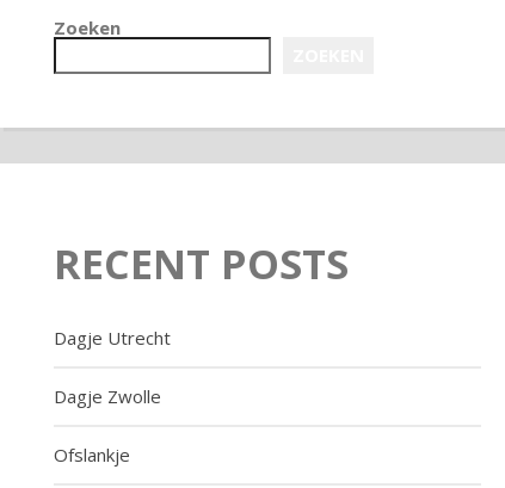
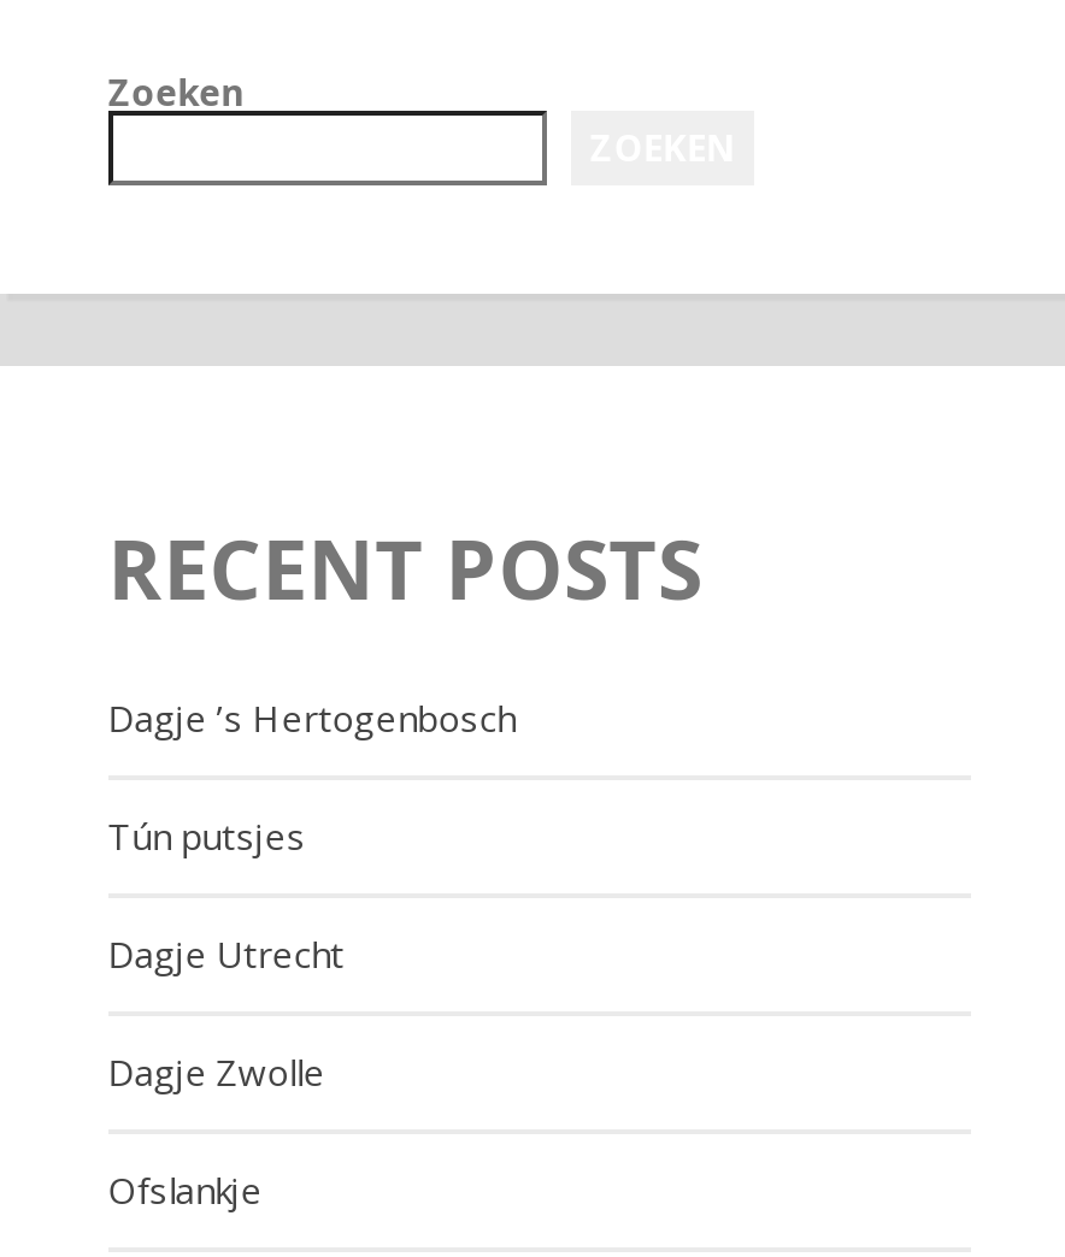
none -> [108,694,515,860] Dagje ’s Hertogenbosch | Tún putsjes

